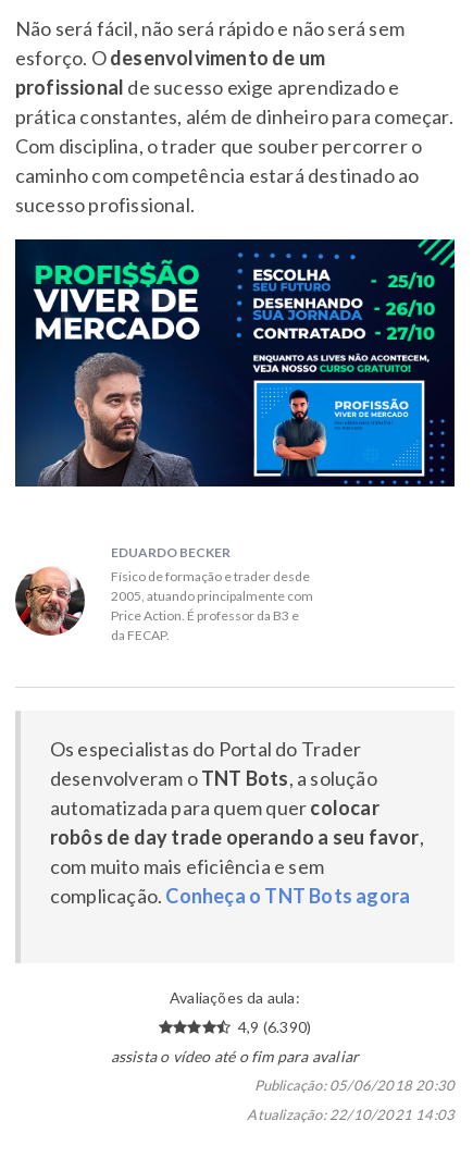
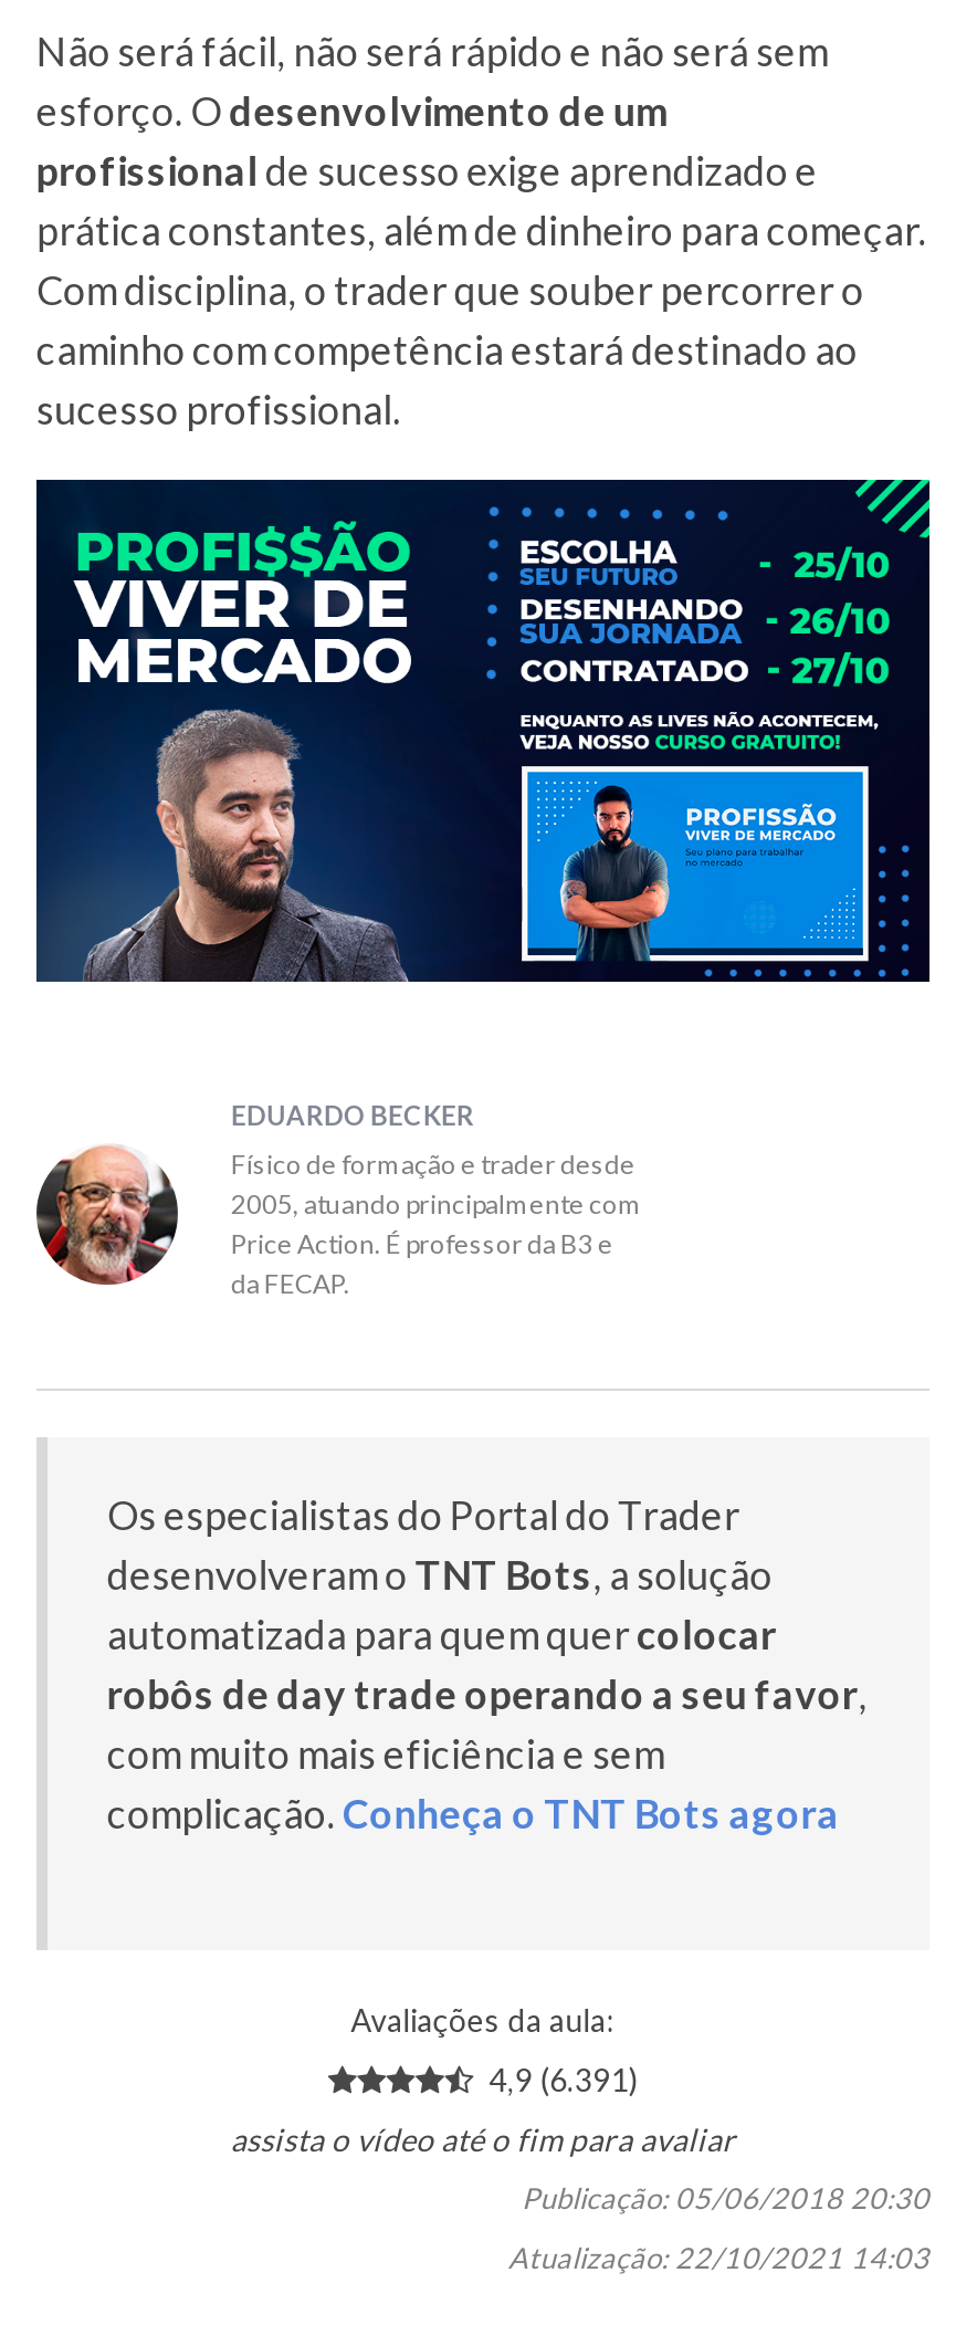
[238,1018,311,1036] 4,9 (6.390) -> [489,2061,638,2099] 4,9 (6.391)

